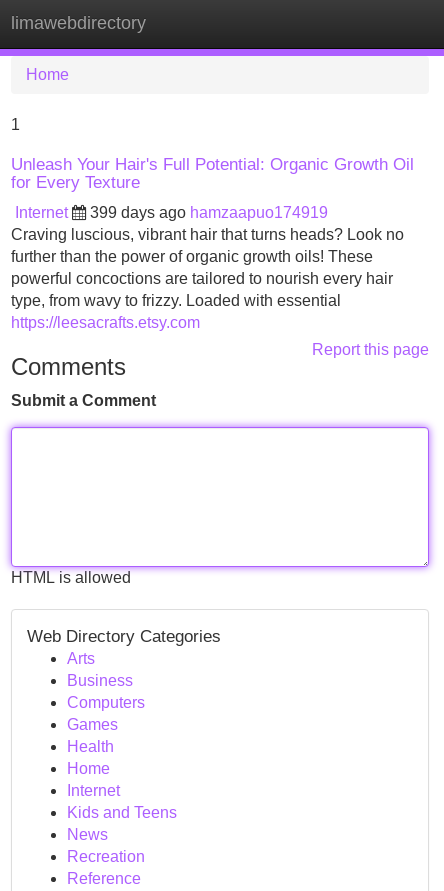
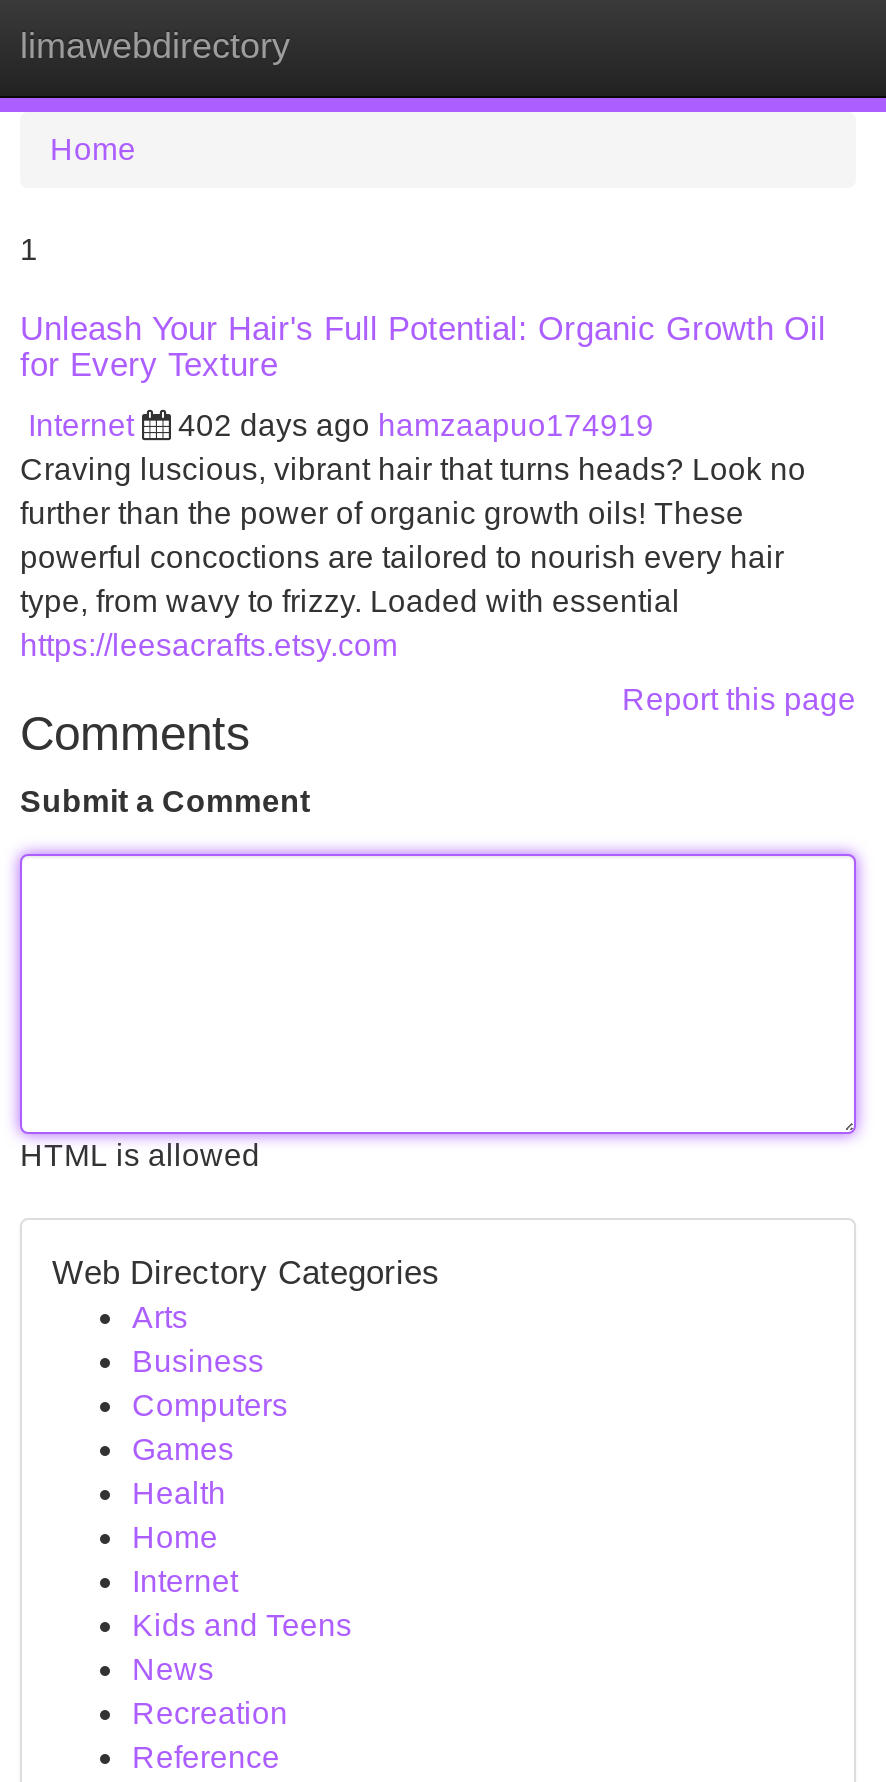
[90,204,328,221] 399 days ago hamzaapuo174919 -> [178,408,654,442] 402 days ago hamzaapuo174919

